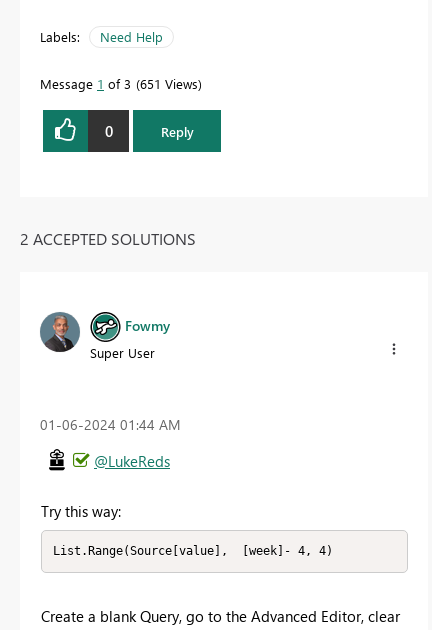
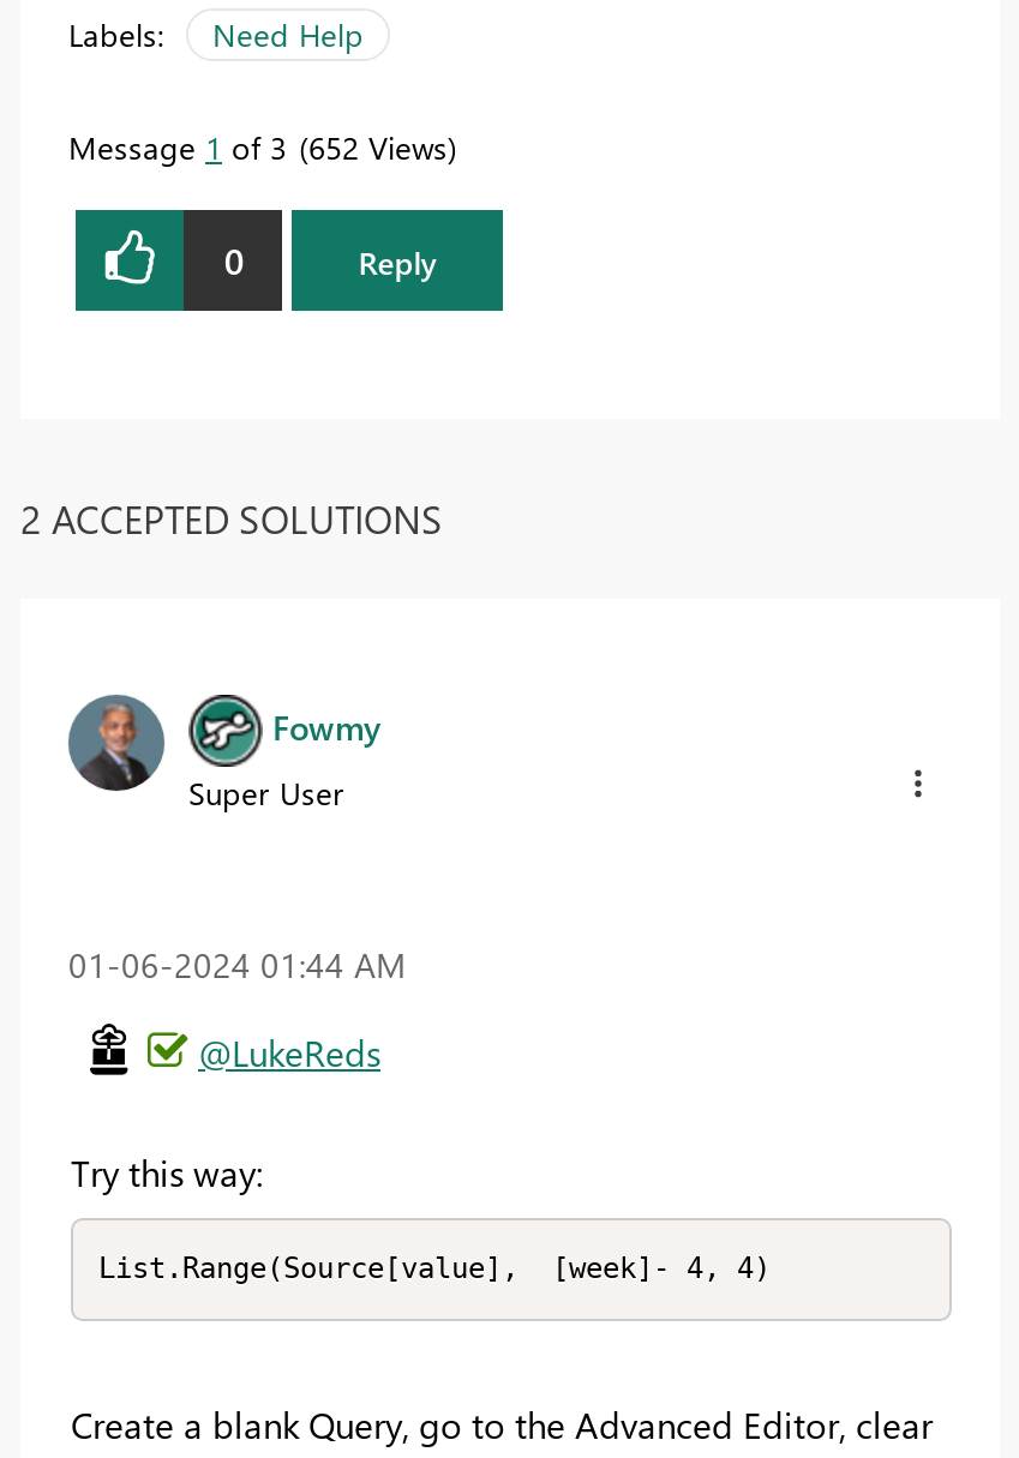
[40,75,198,92] Message 1 of 3 651 Views -> [68,126,448,167] Message 1 of 3 652 Views

